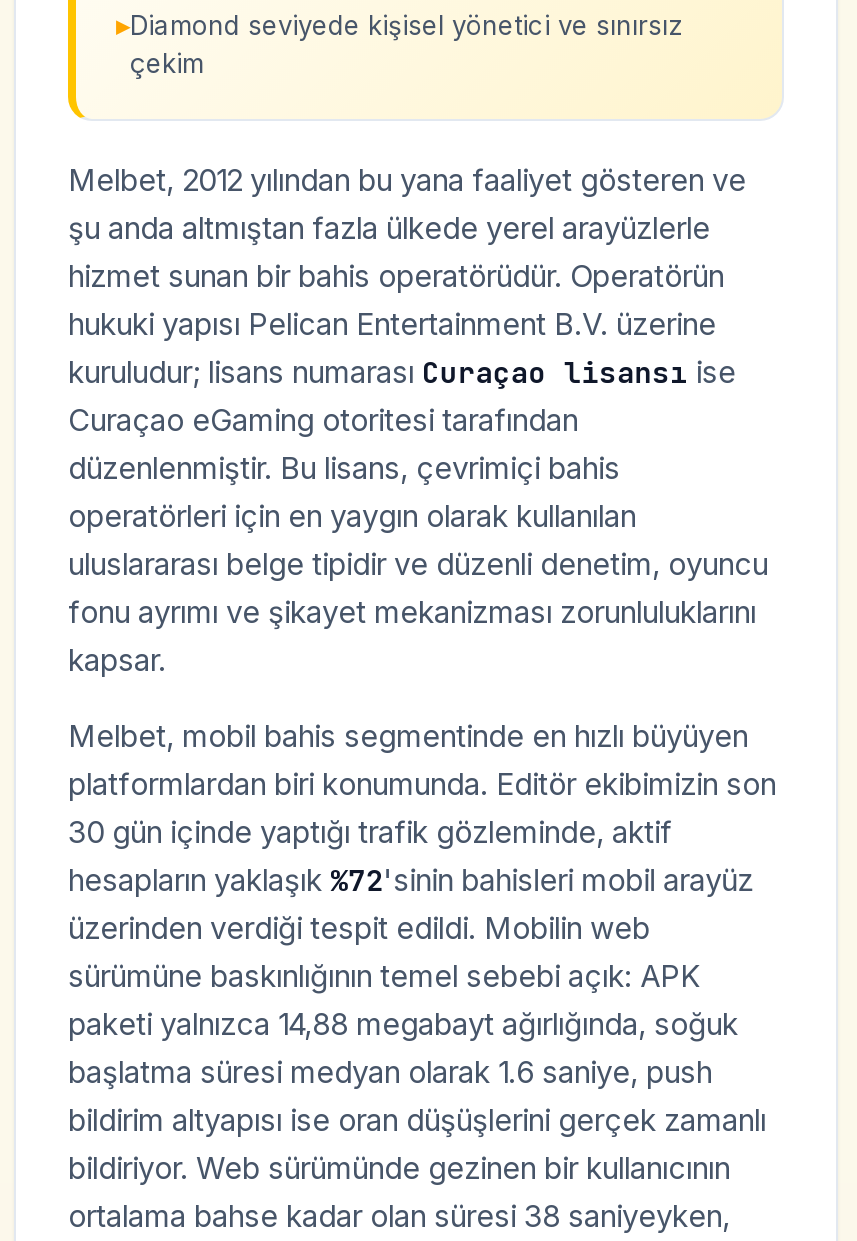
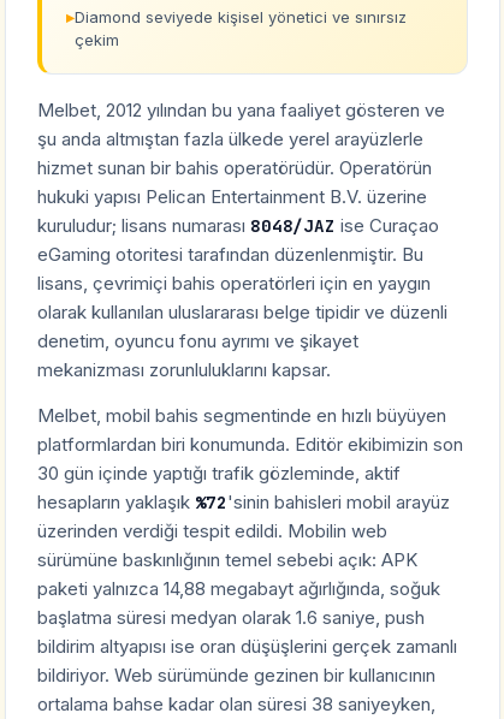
[68,353,768,679] kuruludur; lisans numarası Curaçao lisansı ise | Curaçao eGaming otoritesi tarafından | düzenlenmiştir. Bu lisans, çevrimiçi bahis | operatörleri için en yaygın olarak kullanılan | uluslararası belge tipidir ve düzenli denetim, oyuncu | fonu ayrımı ve şikayet mekanizması zorunluluklarını | kapsar. -> [37,214,447,381] kuruludur; lisans numarası 8048/JAZ ise Curaçao | eGaming otoritesi tarafından düzenlenmiştir. Bu | lisans, çevrimiçi bahis operatörleri için en yaygın | olarak kullanılan uluslararası belge tipidir ve düzenli | denetim, oyuncu fonu ayrımı ve şikayet | mekanizması zorunluluklarını kapsar.

